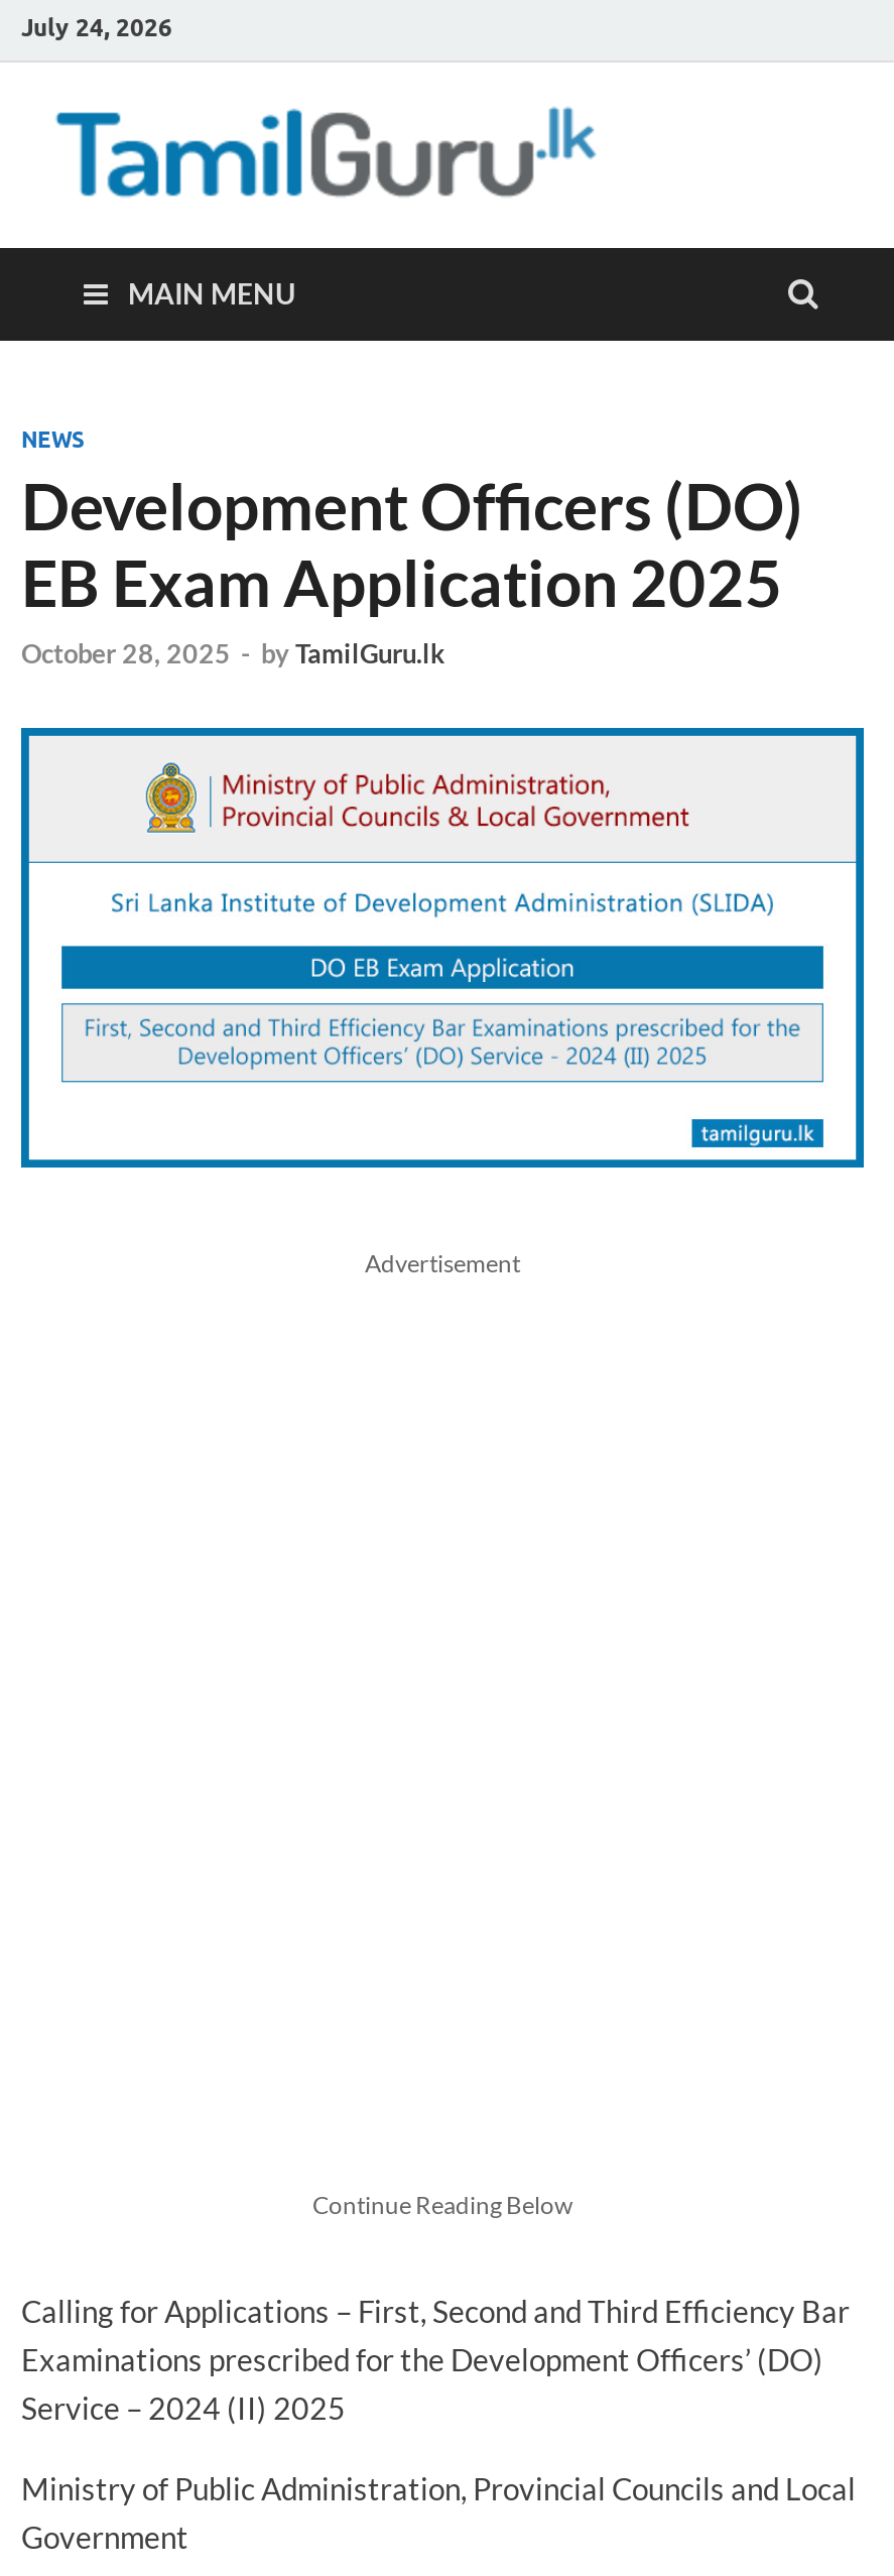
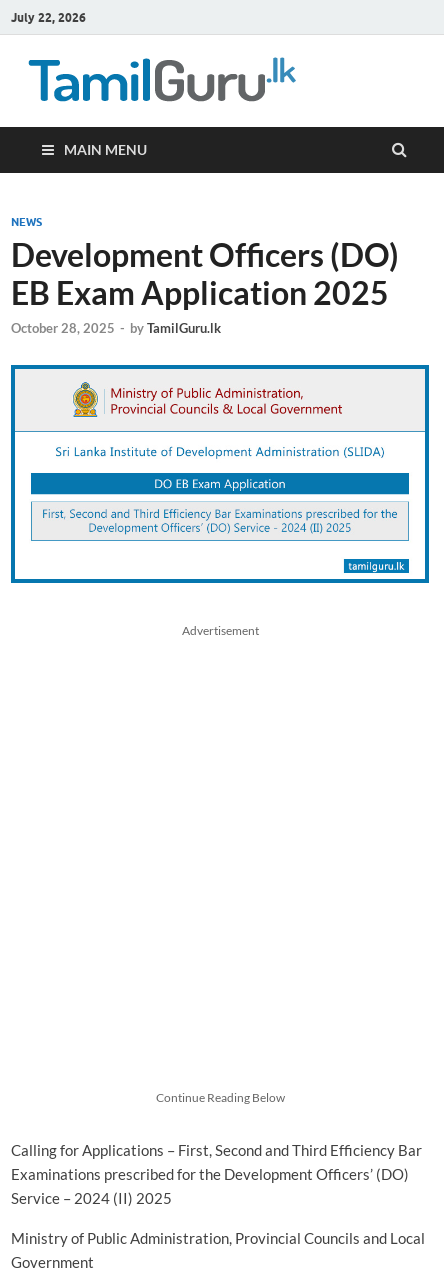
[21,11,172,41] July 24, 2026 -> [11,9,86,24] July 22, 2026

